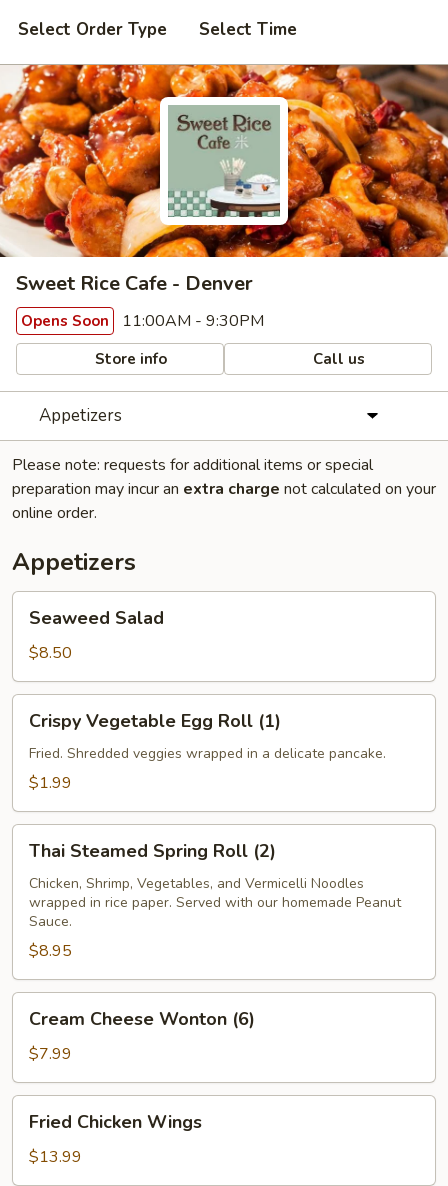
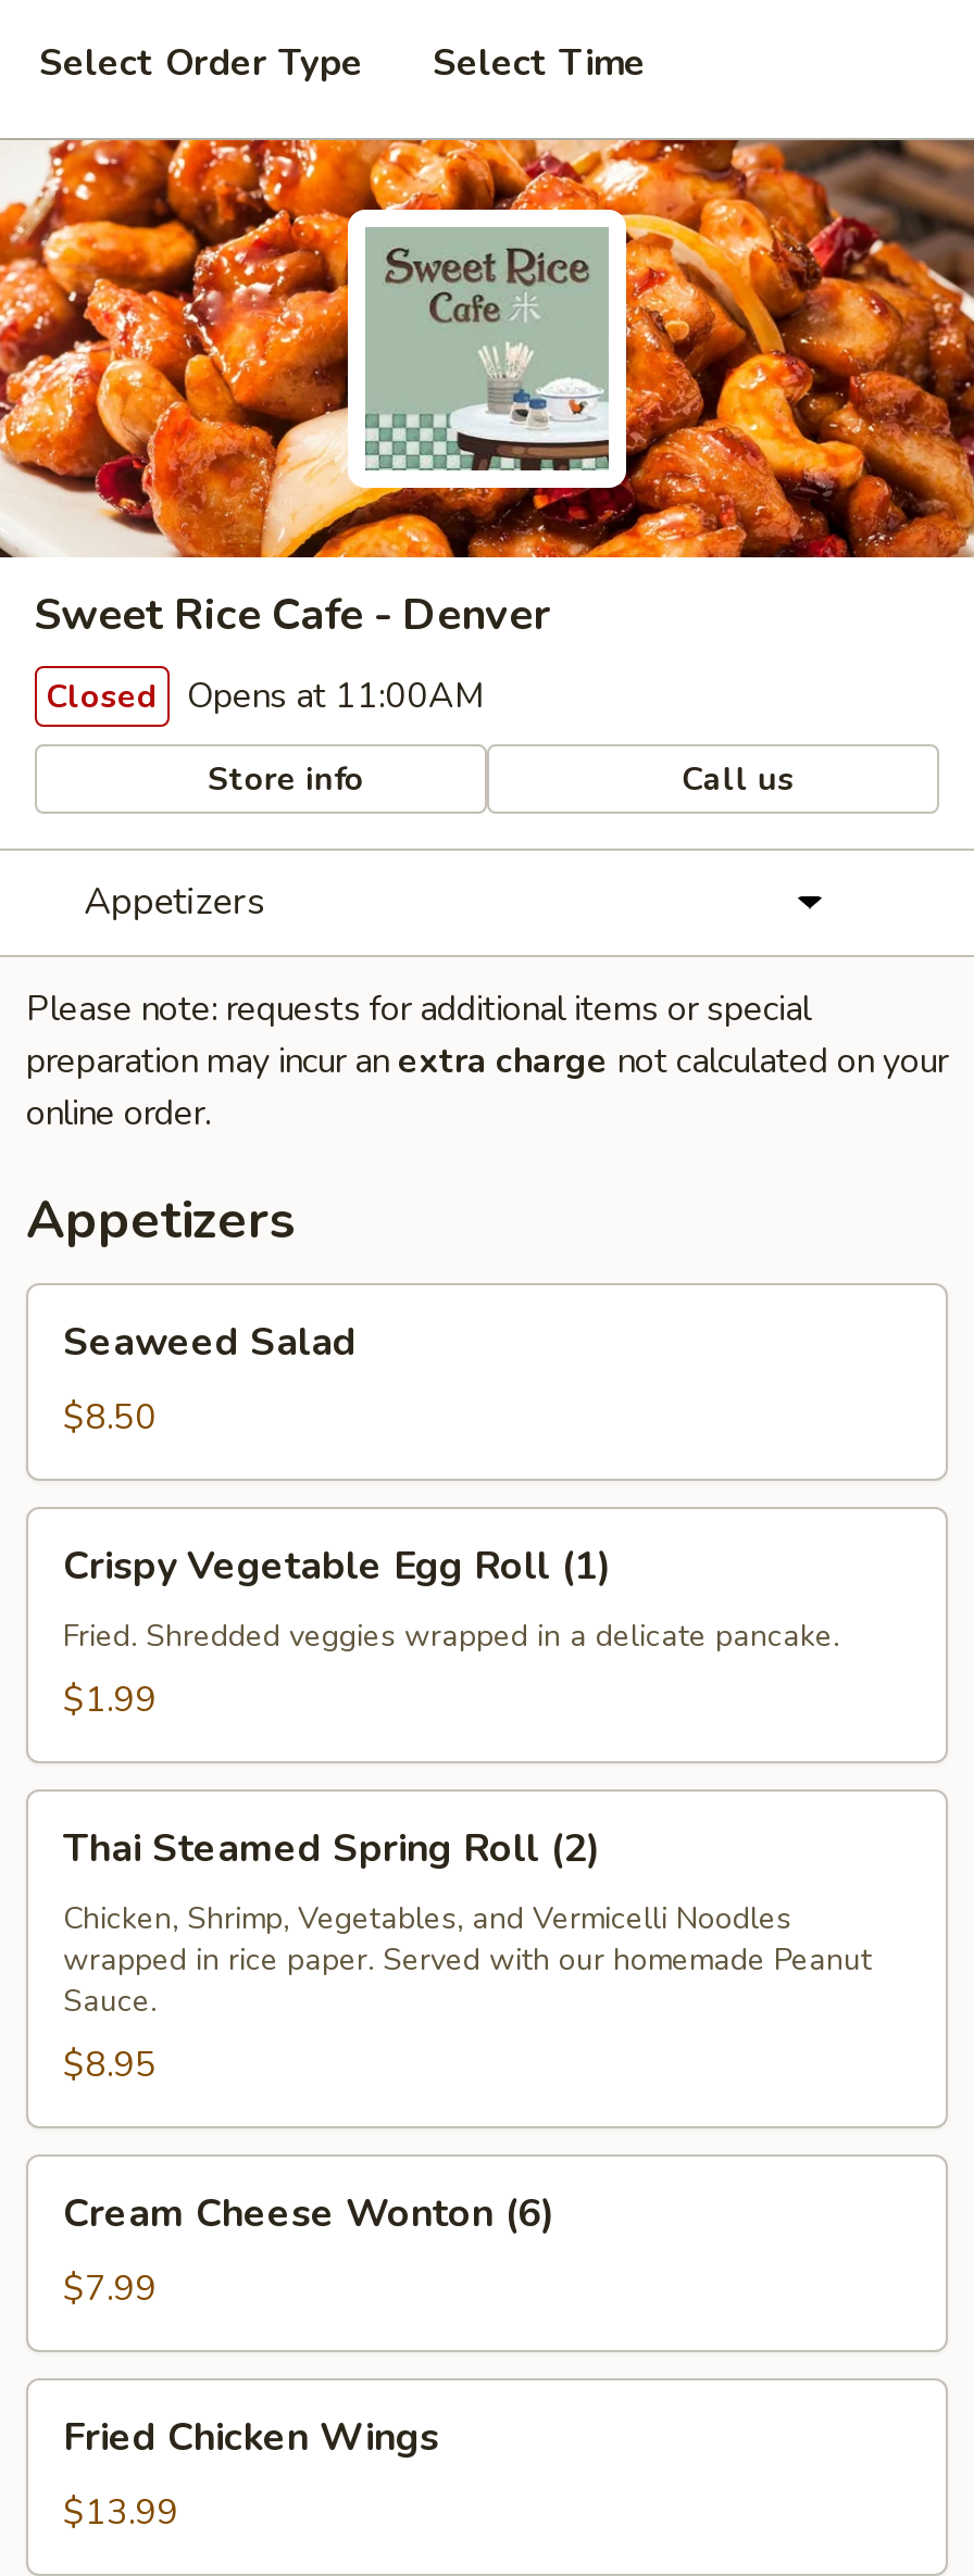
[21,310,264,332] Opens Soon 11:00AM - 9:30PM -> [46,673,485,720] Closed Opens at 11:00AM

